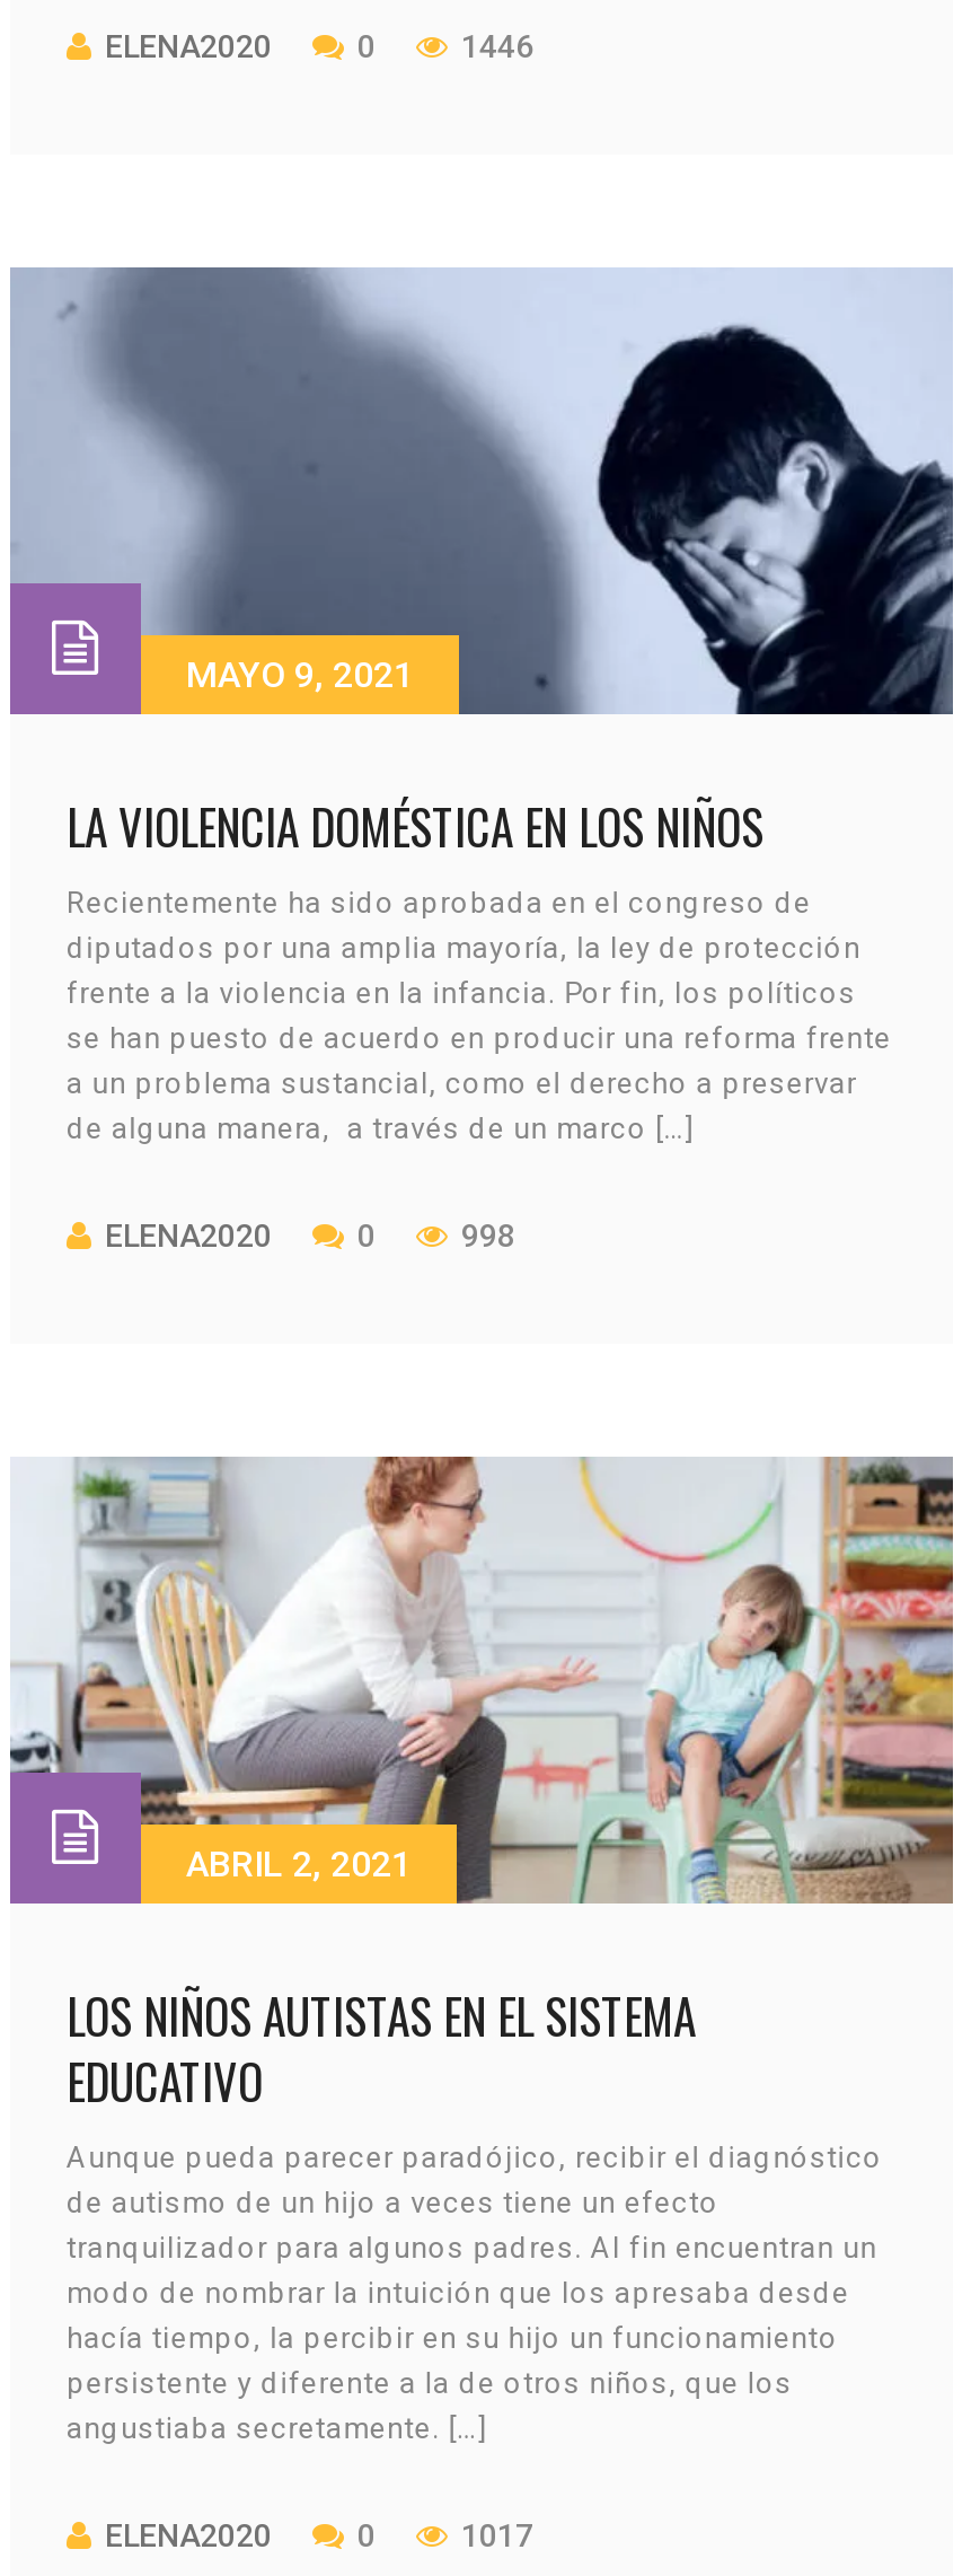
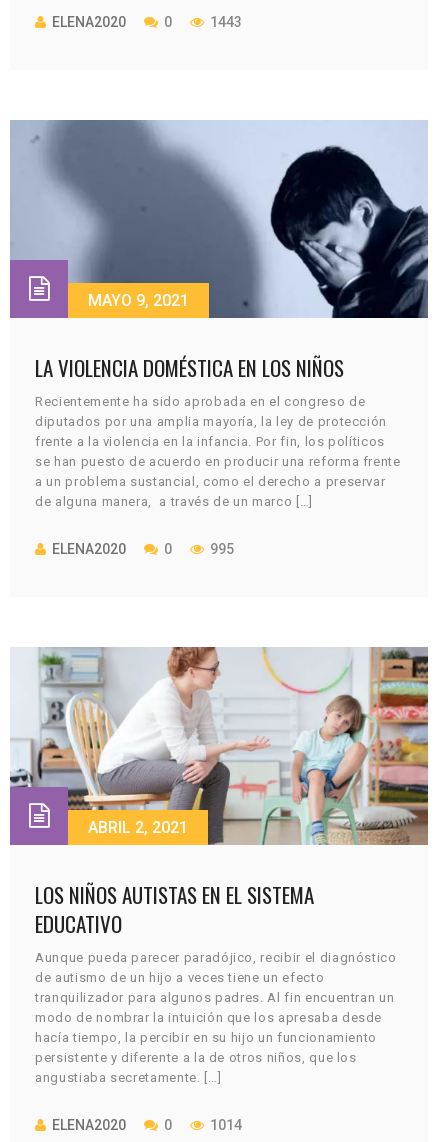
[454,28,533,64] 1446 -> [207,14,242,30] 1443
[454,1217,515,1254] 998 -> [207,541,234,557] 995
[454,2517,533,2553] 1017 -> [207,1117,242,1133] 1014

